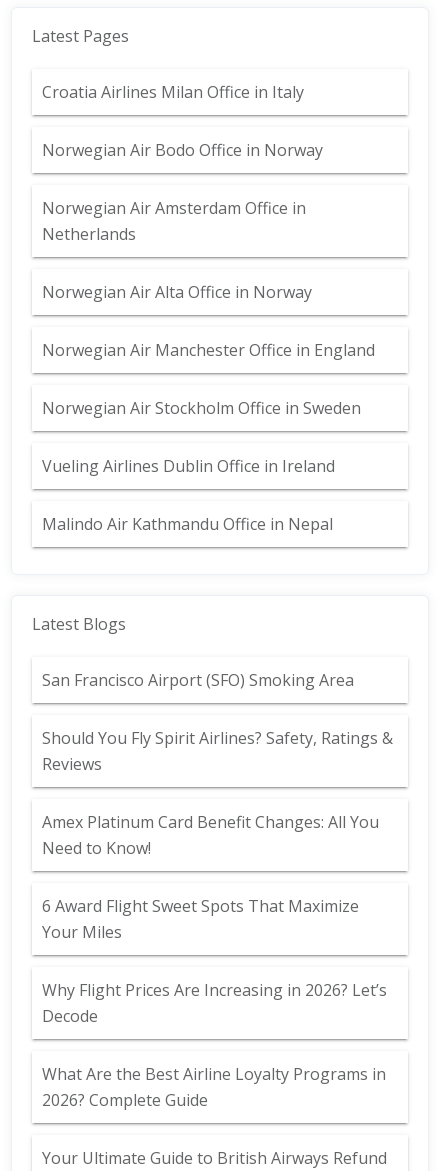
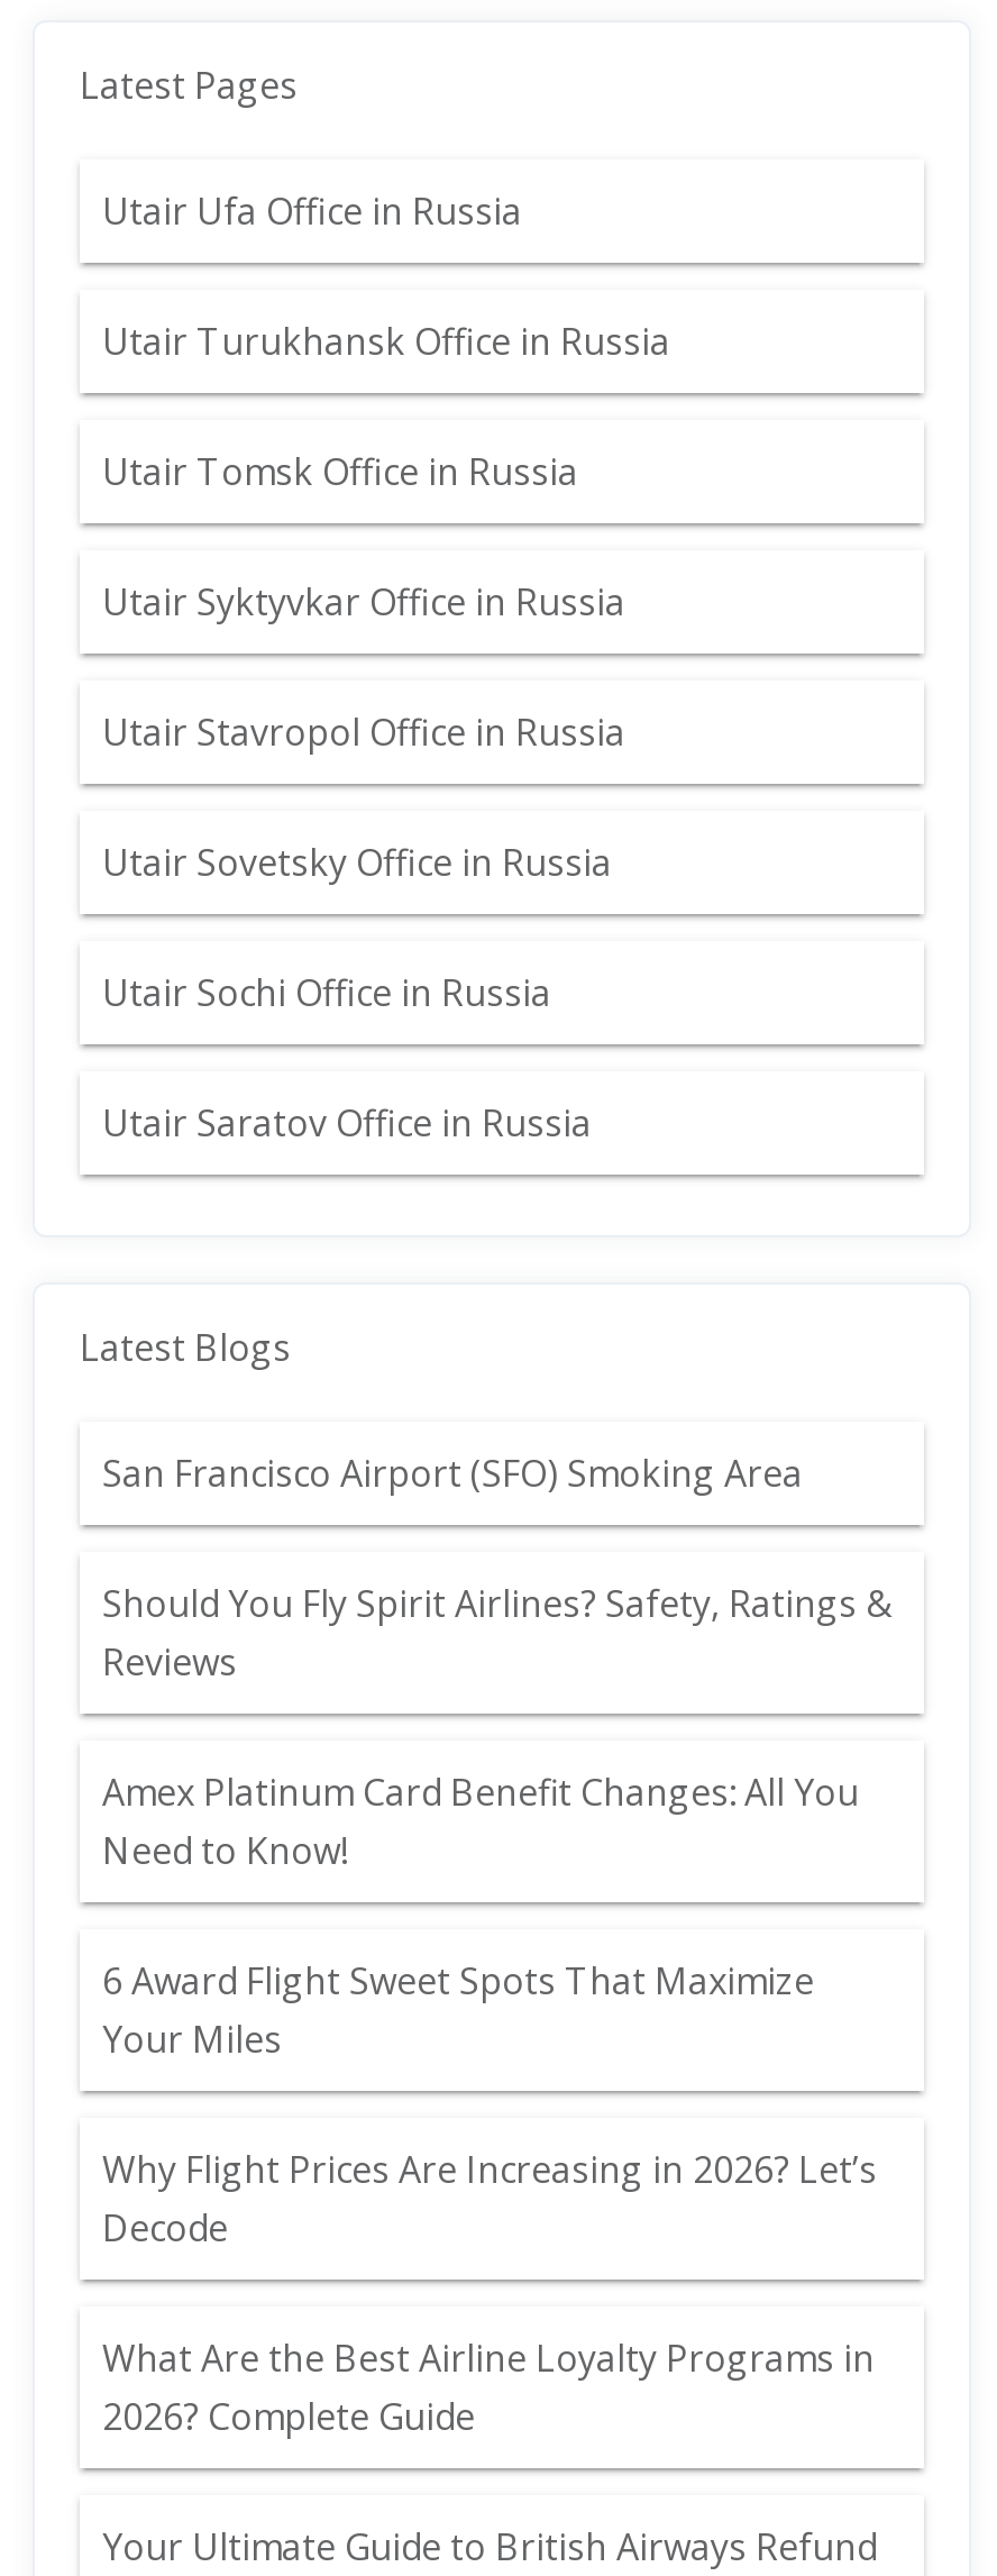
[42,81,304,103] Croatia Airlines Milan Office in Italy -> [102,186,522,236] Utair Ufa Office in Russia
[42,139,323,161] Norwegian Air Bodo Office in Norway -> [102,317,670,366] Utair Turukhansk Office in Russia
[42,197,306,245] Norwegian Air Amsterdam Office in | Netherlands -> [102,447,578,496] Utair Tomsk Office in Russia
[42,281,312,303] Norwegian Air Alta Office in Norway -> [102,577,625,627] Utair Syktyvkar Office in Russia
[42,339,375,361] Norwegian Air Manchester Office in England -> [102,707,625,757] Utair Stavropol Office in Russia
[42,397,361,419] Norwegian Air Stockholm Office in Sweden -> [102,838,612,887] Utair Sovetsky Office in Russia
[42,455,335,477] Vueling Airlines Dublin Office in Ireland -> [102,968,551,1017] Utair Sochi Office in Russia
[42,513,333,535] Malindo Air Kathmandu Office in Nepal -> [102,1098,592,1148] Utair Saratov Office in Russia

